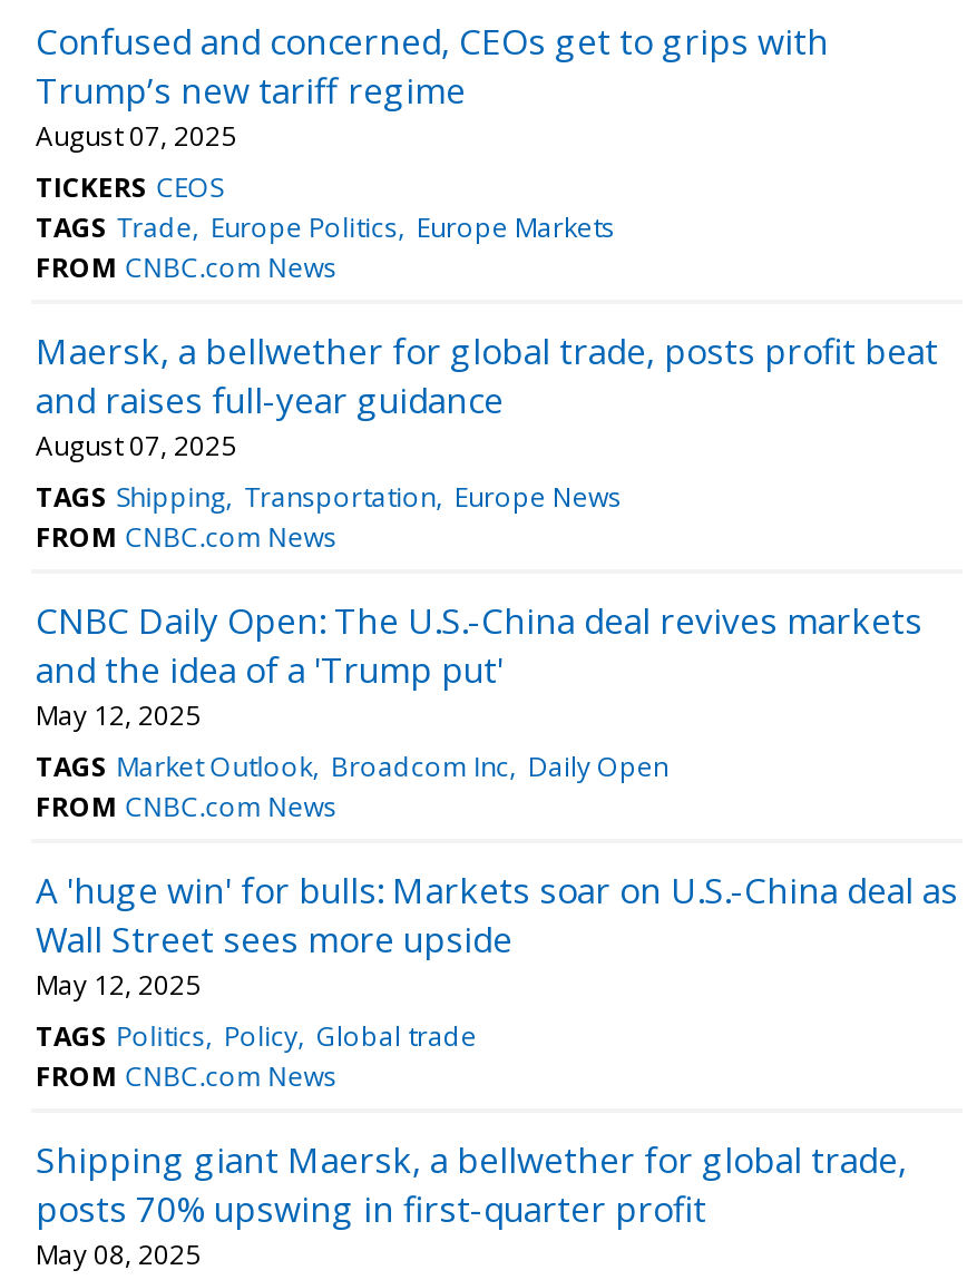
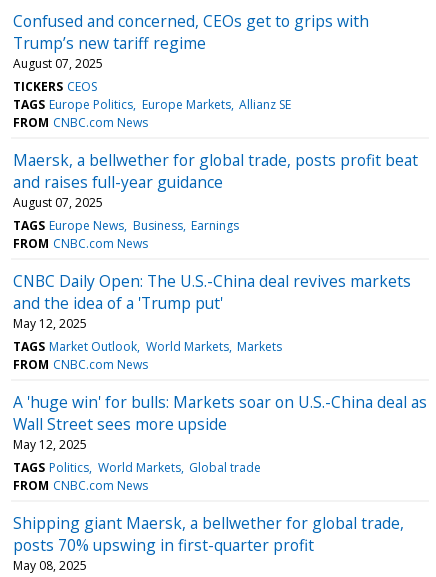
[36,208,615,246] TAGS Trade Europe Politics Europe Markets -> [13,96,291,113] TAGS Europe Politics Europe Markets Allianz SE
[36,477,621,515] TAGS Shipping Transportation Europe News -> [13,217,239,234] TAGS Europe News Business Earnings
[36,747,668,785] TAGS Market Outlook Broadcom Inc Daily Open -> [13,338,282,355] TAGS Market Outlook World Markets Markets
[36,1017,477,1055] TAGS Politics Policy Global trade -> [13,459,261,476] TAGS Politics World Markets Global trade

